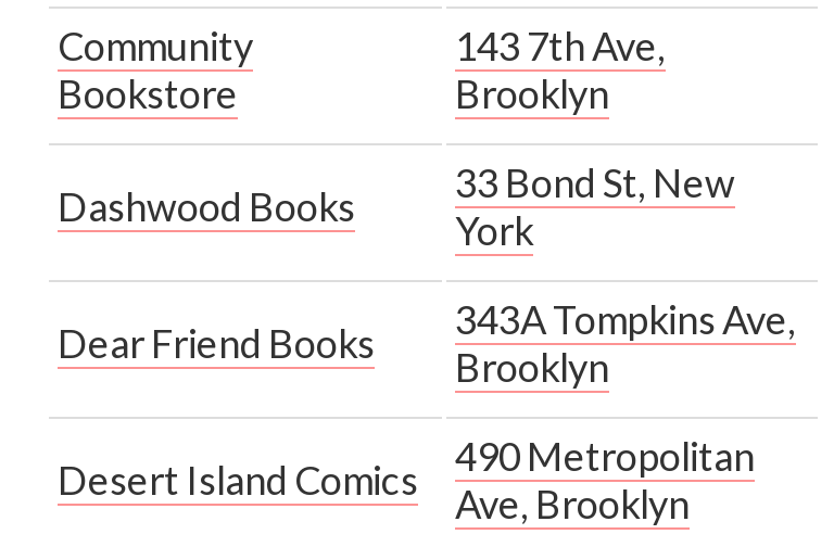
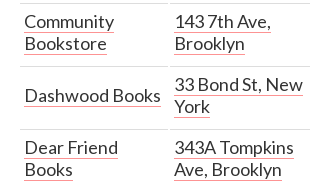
[58,295,796,391] Dear Friend Books | 343A Tompkins Ave, | Brooklyn -> [24,136,118,180] Dear Friend | Books
[58,432,755,504] Desert Island Comics | 490 Metropolitan -> [174,136,294,158] 343A Tompkins

